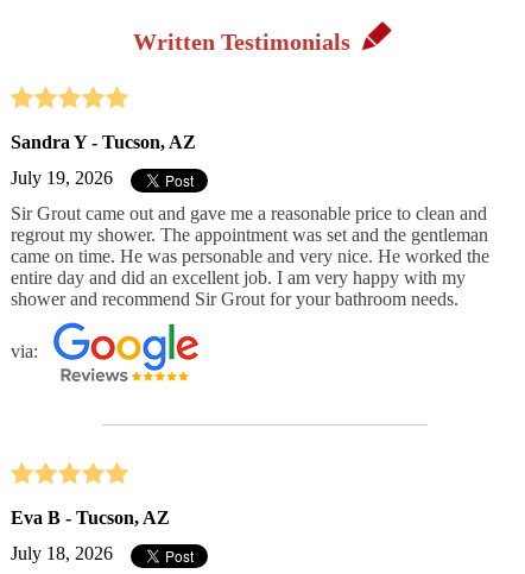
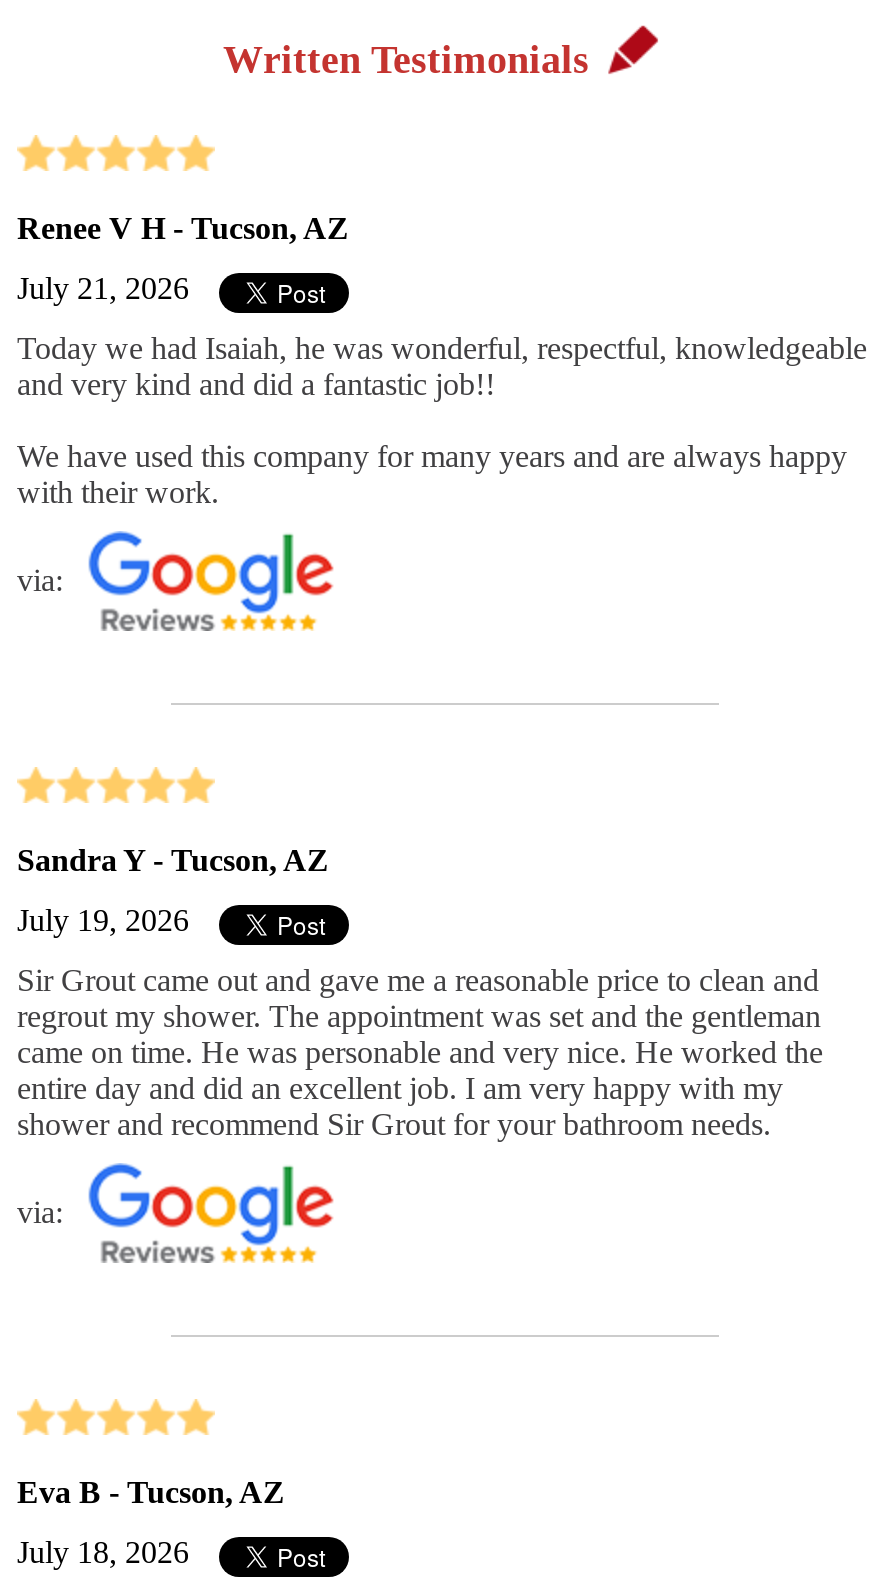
none -> [17,211,867,597] Renee V H - Tucson, AZ | July 21, 2026 | Today we had Isaiah, he was wonderful, respectful, knowledgeable | and very kind and did a fantastic job!! | We have used this company for many years and are always happy | with their work. | via:

